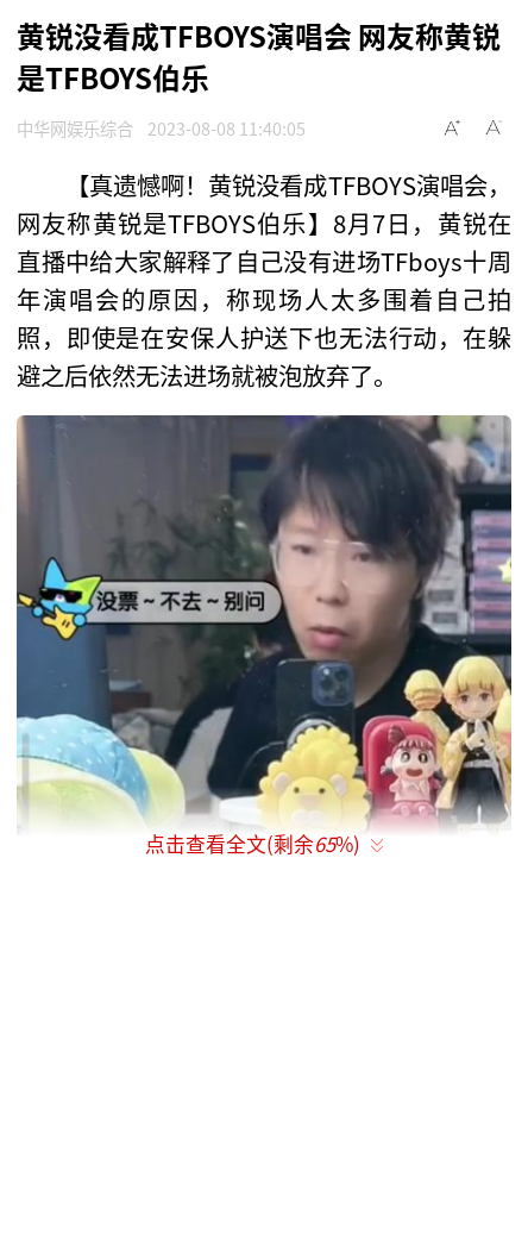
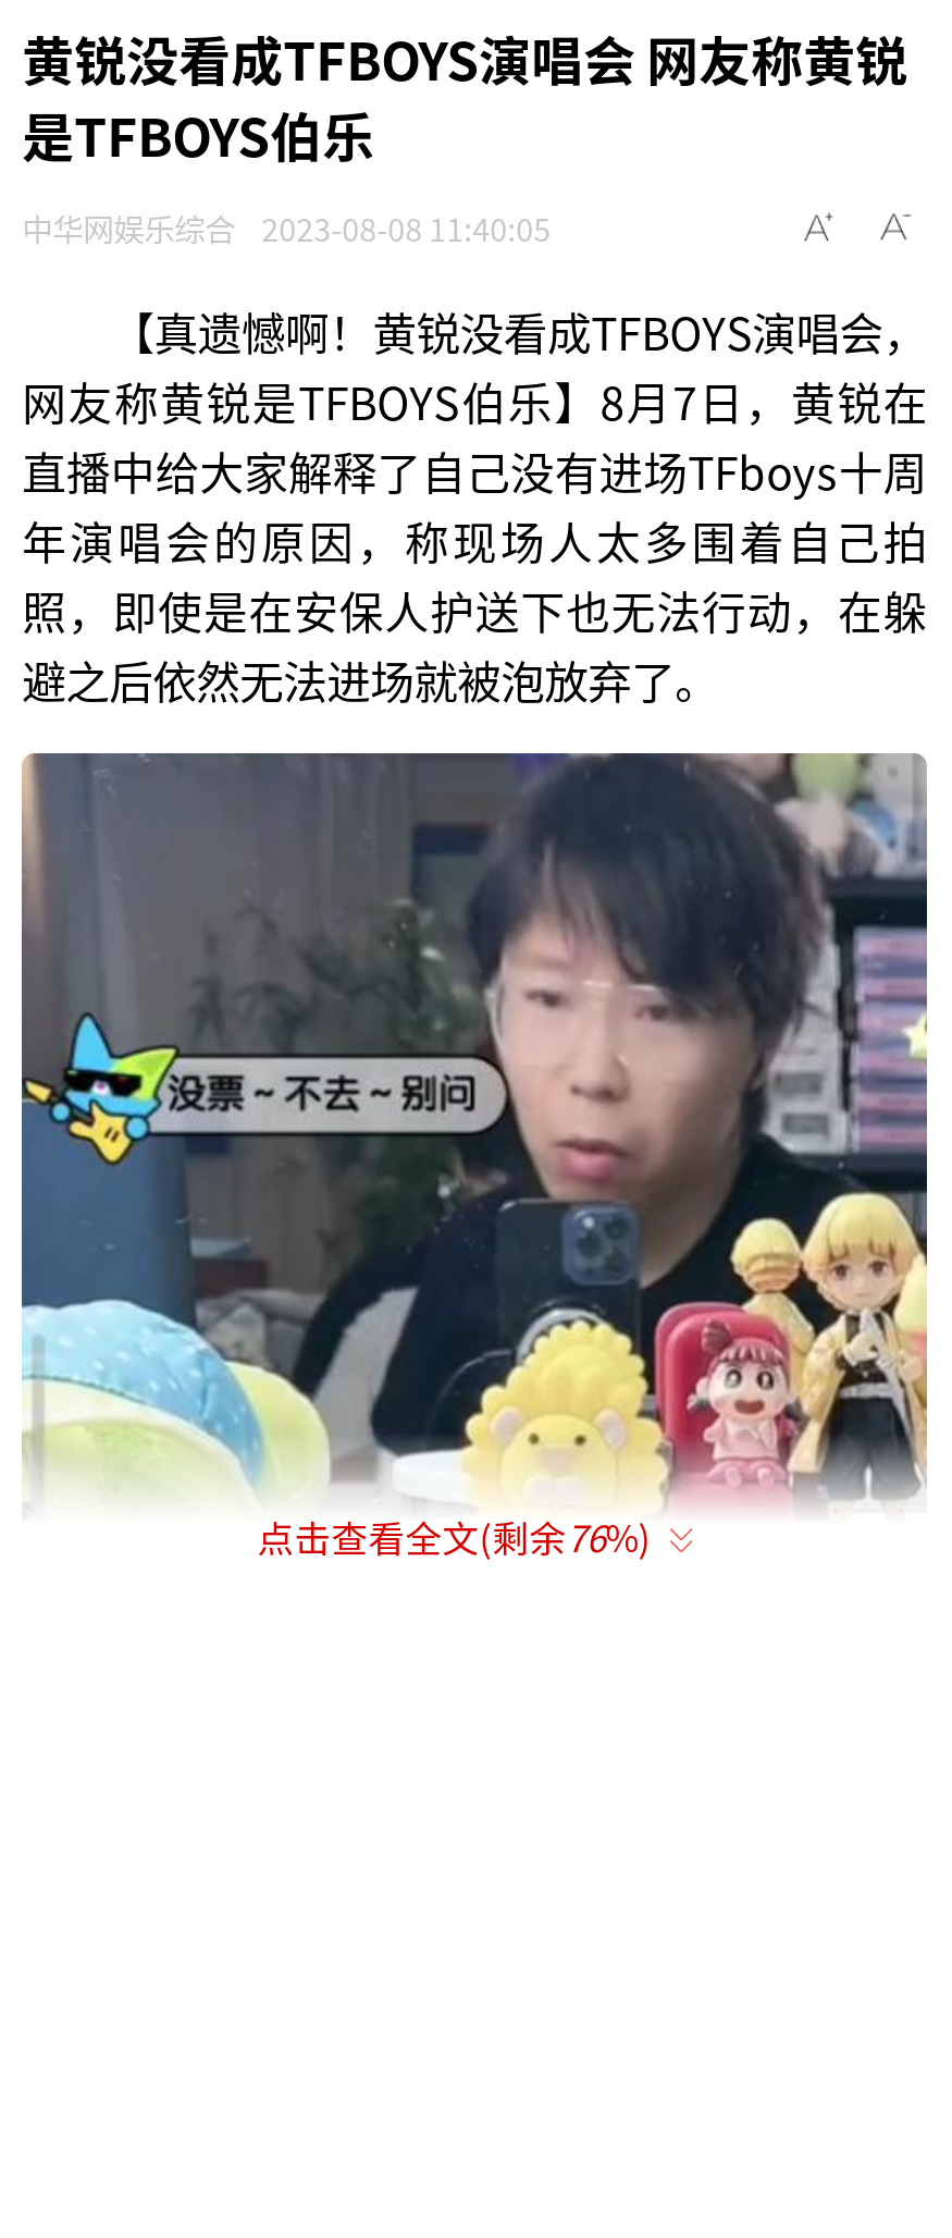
[145,830,361,858] 点击查看全文(剩余65%) -> [257,1511,651,1564] 点击查看全文(剩余76%)

